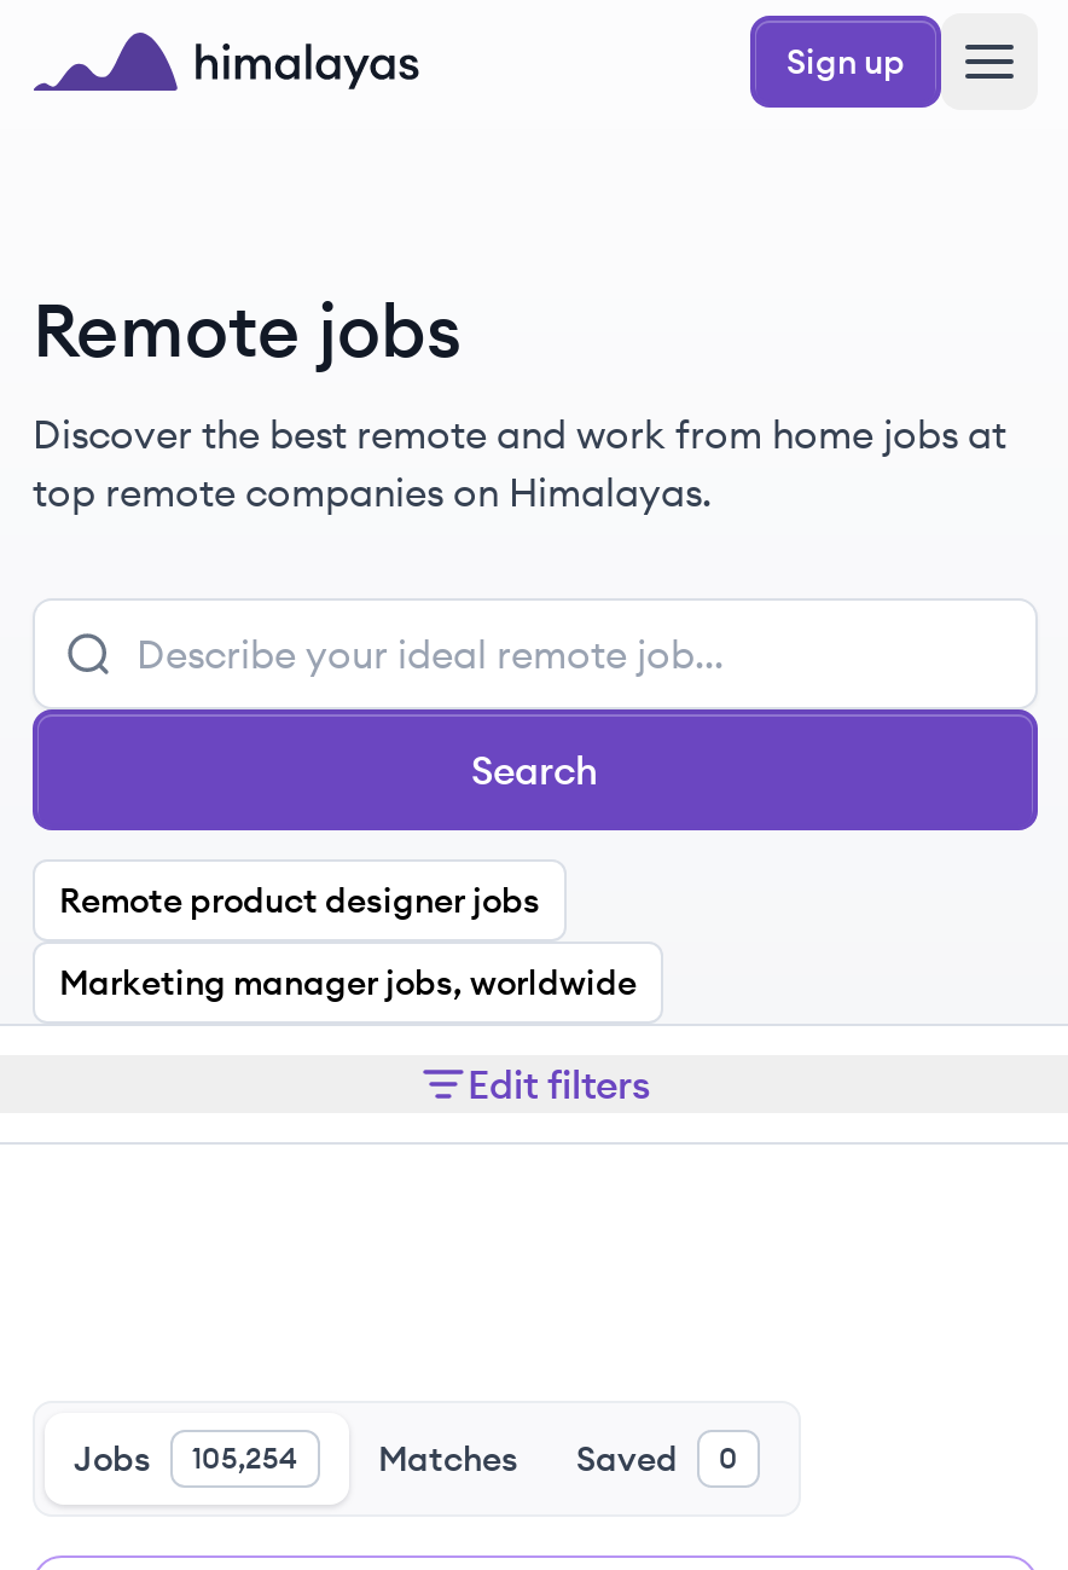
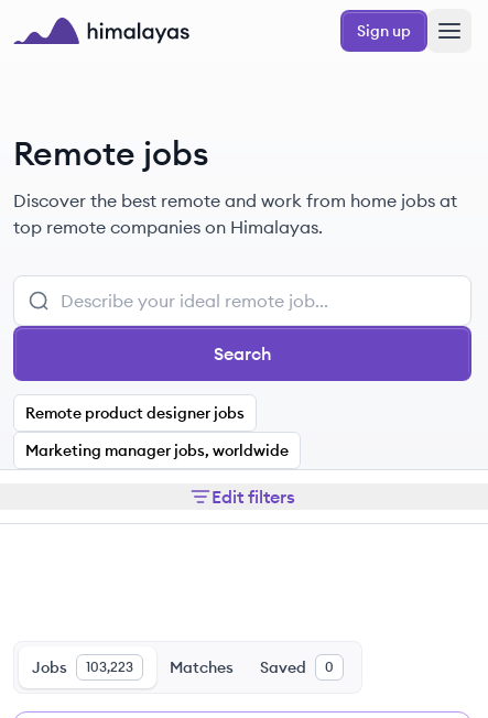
[74,1437,298,1481] Jobs 105,254 -> [32,657,133,677] Jobs 103,223

